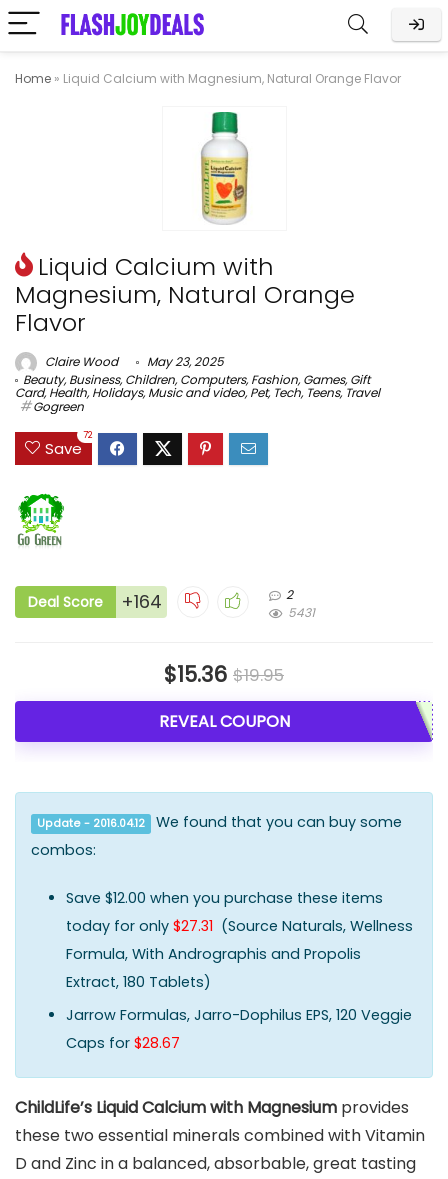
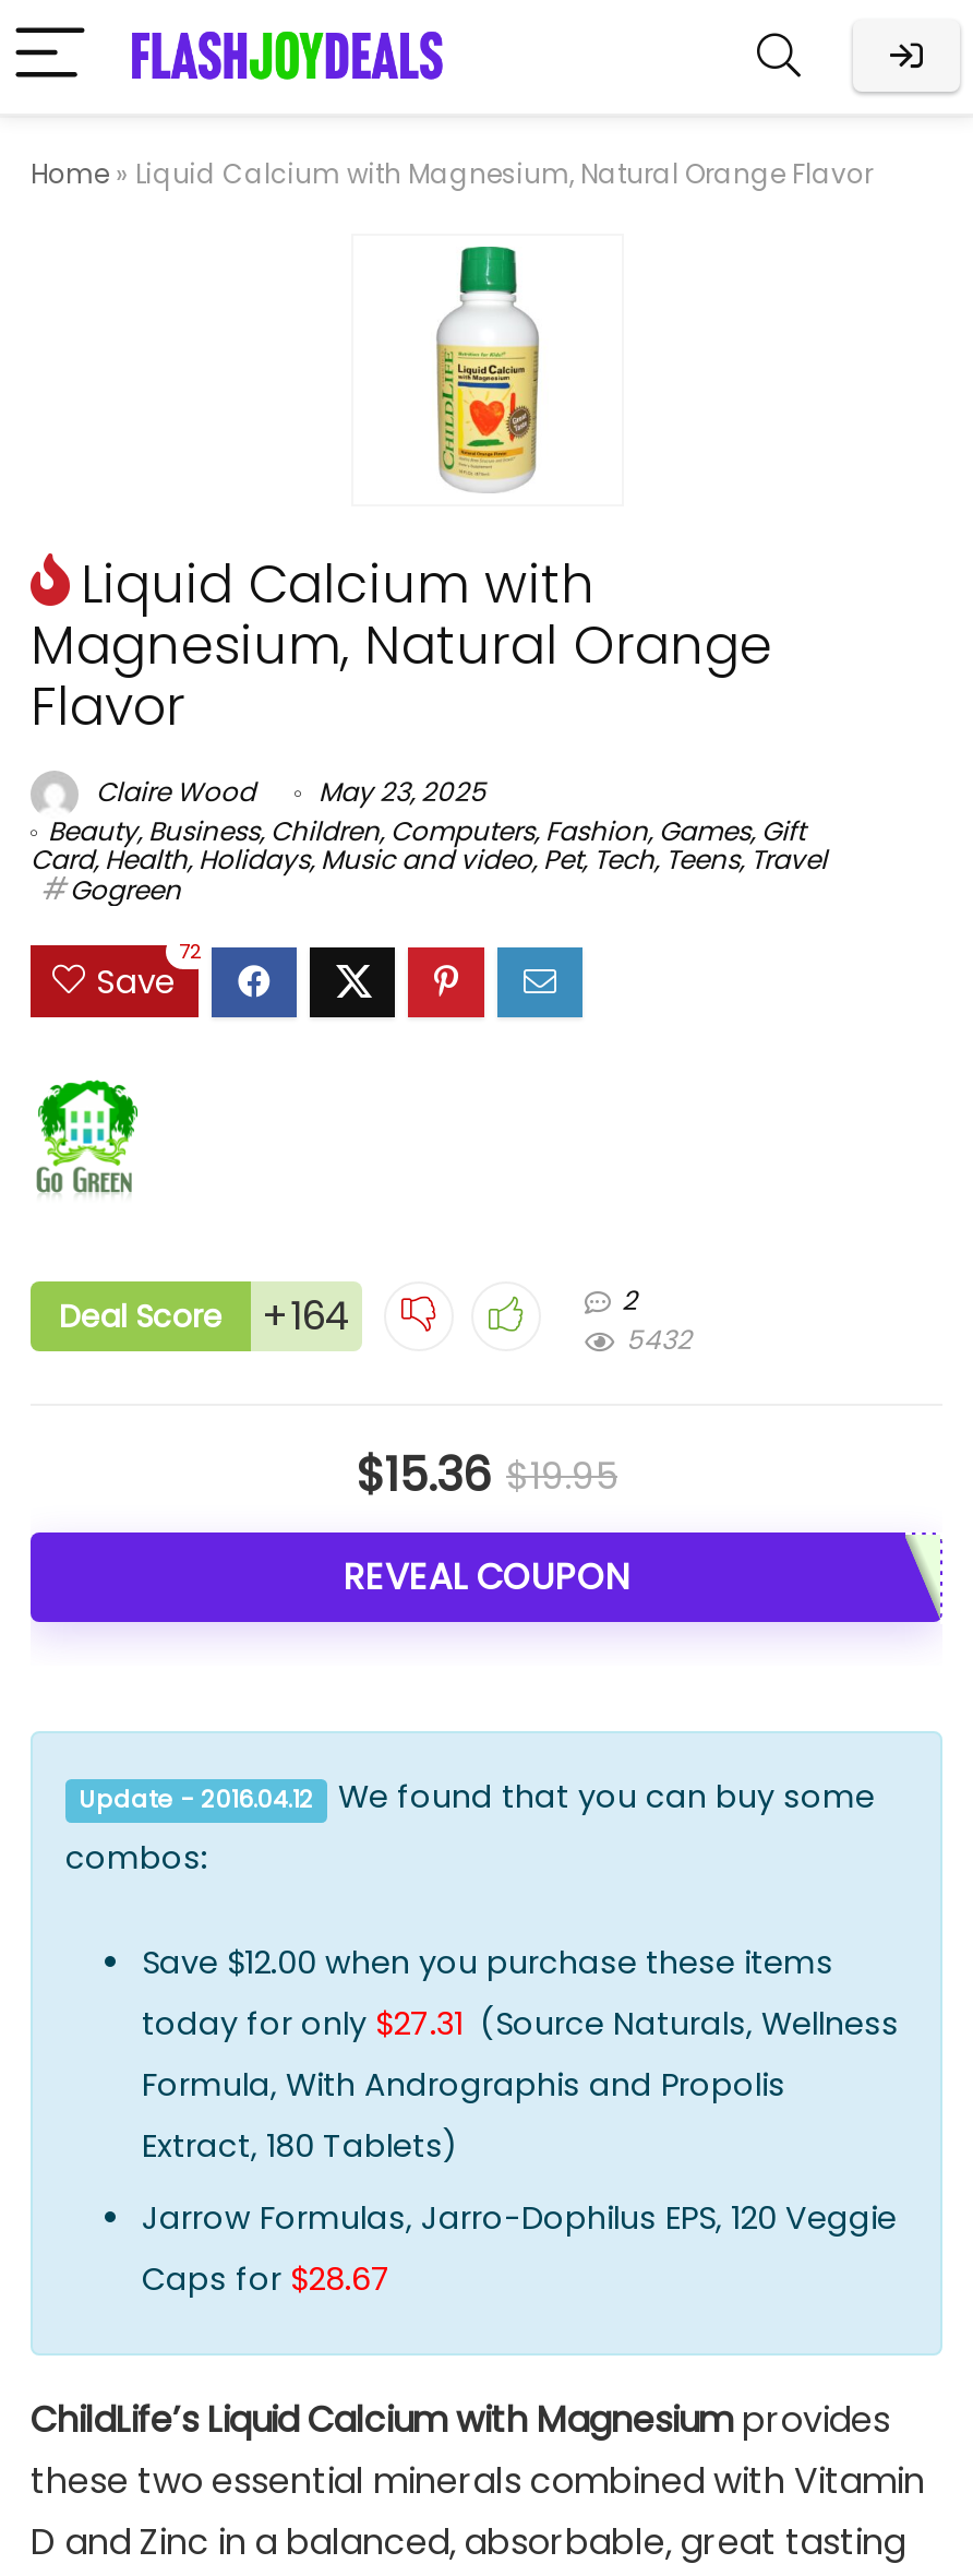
[288,604,315,621] 5431 -> [626,1321,692,1358] 5432

